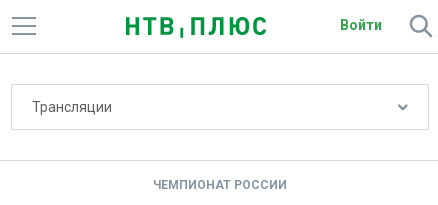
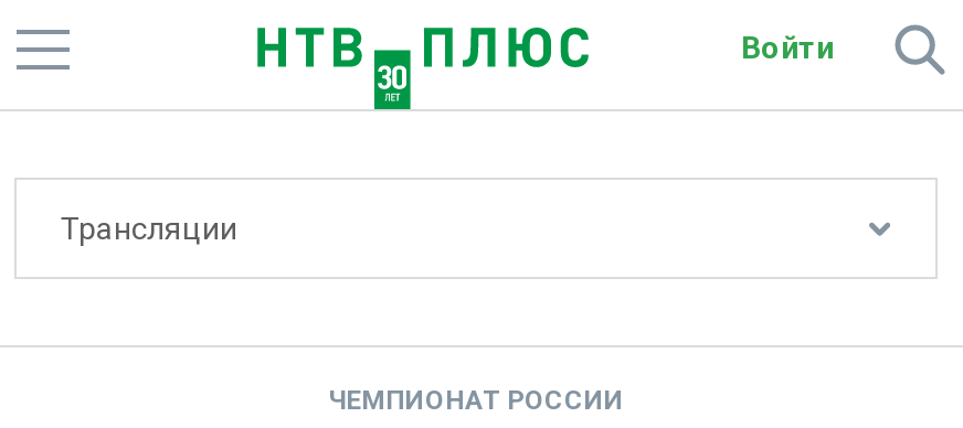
[121,16,271,53] [image] -> [255,25,591,111] [image]

